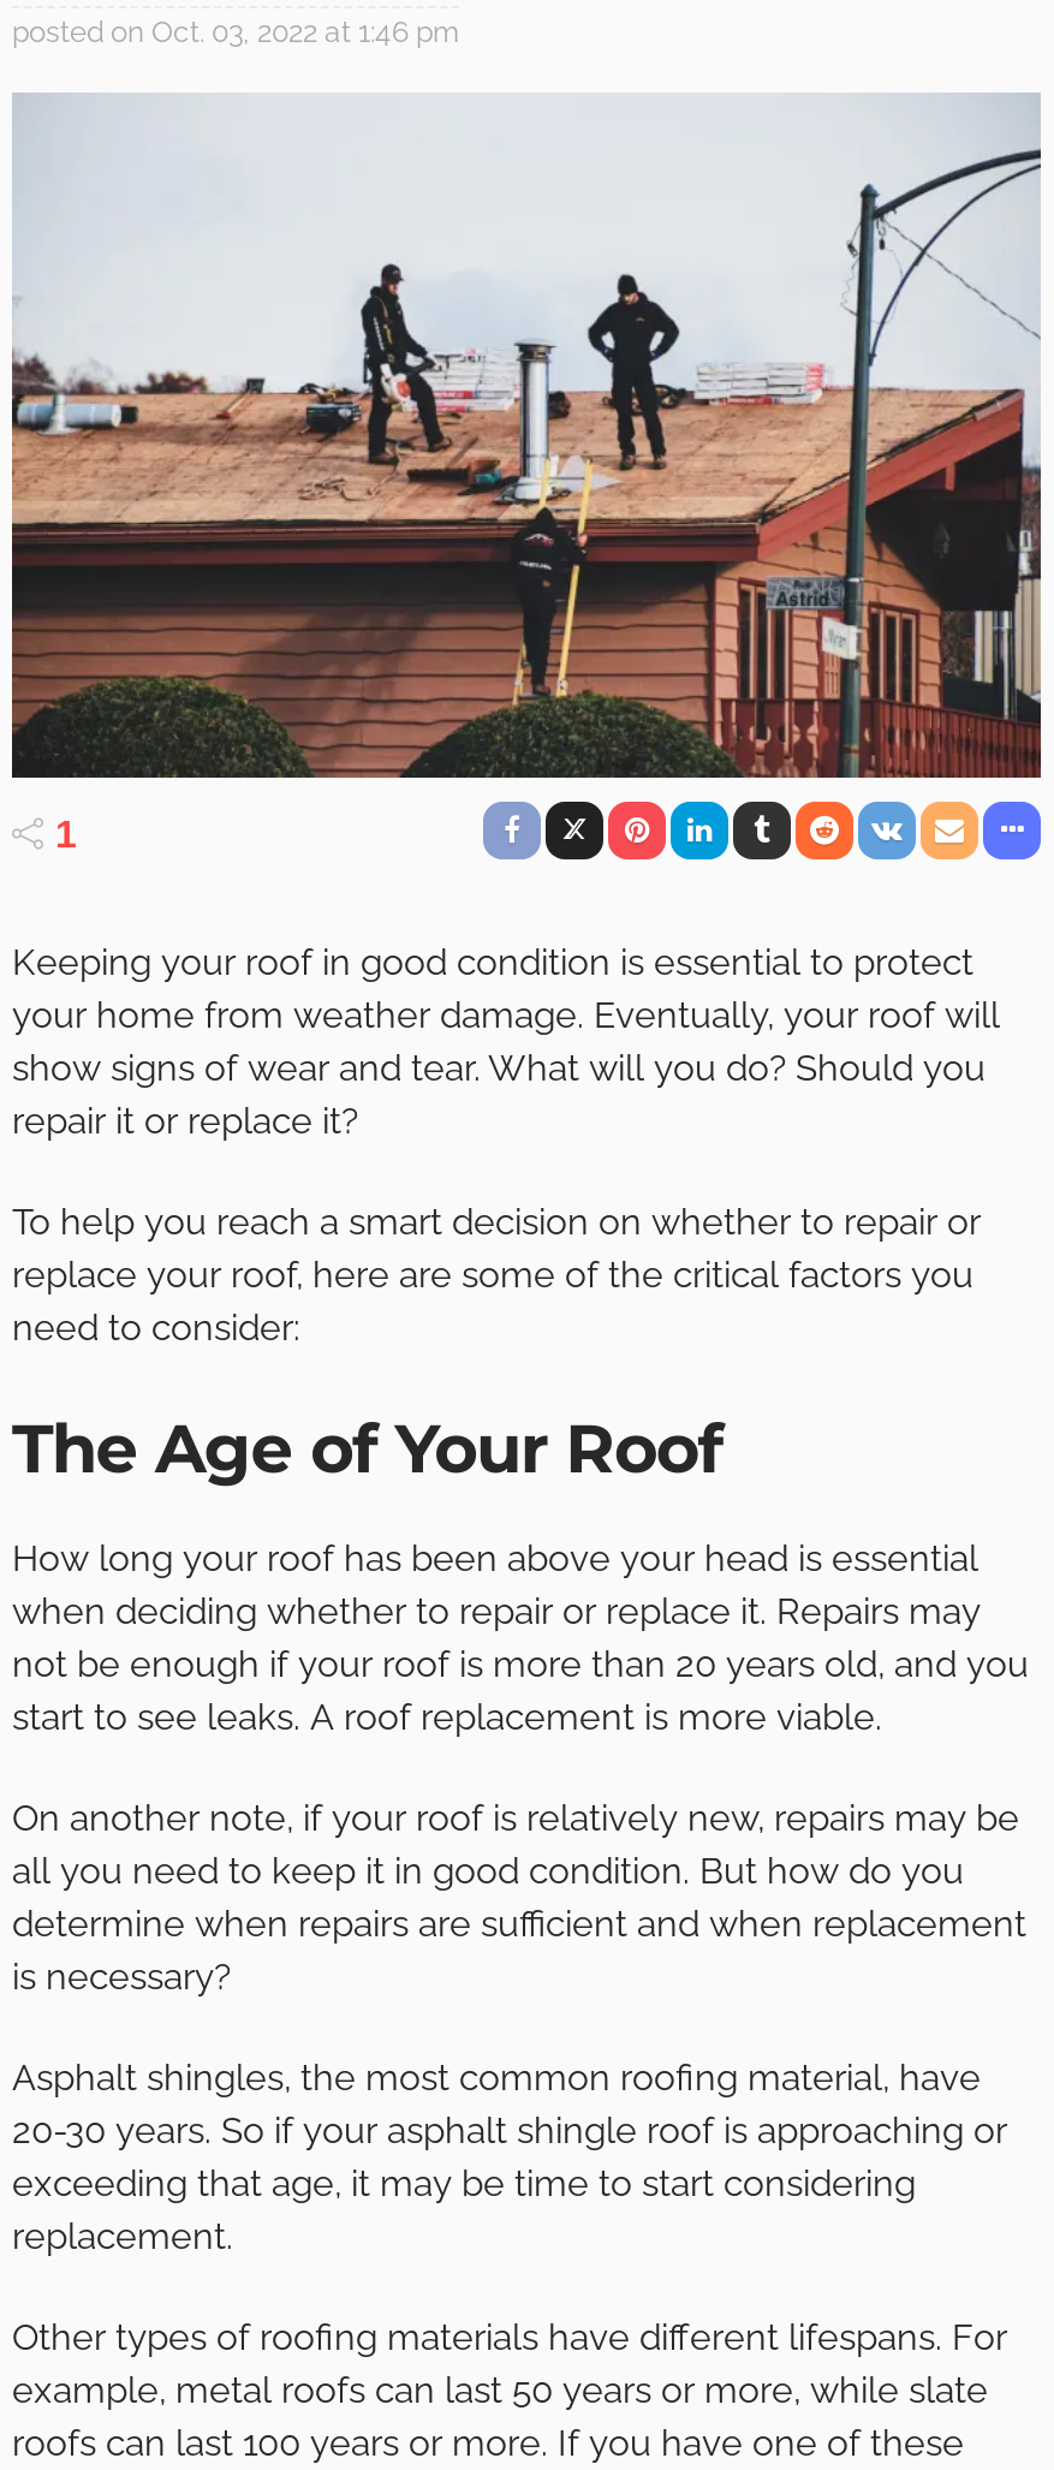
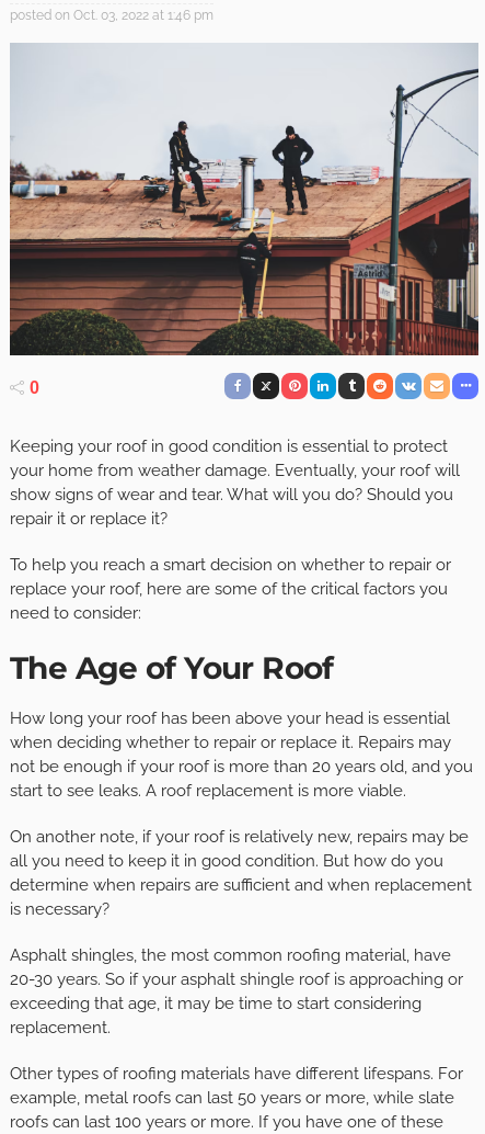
[55,813,77,854] 1 -> [30,378,39,397] 0

